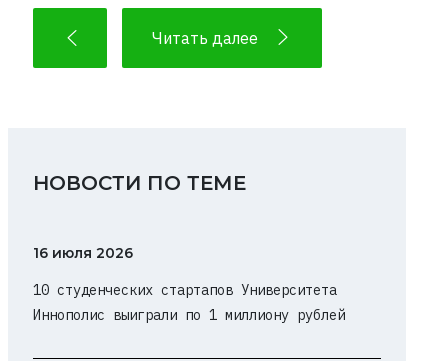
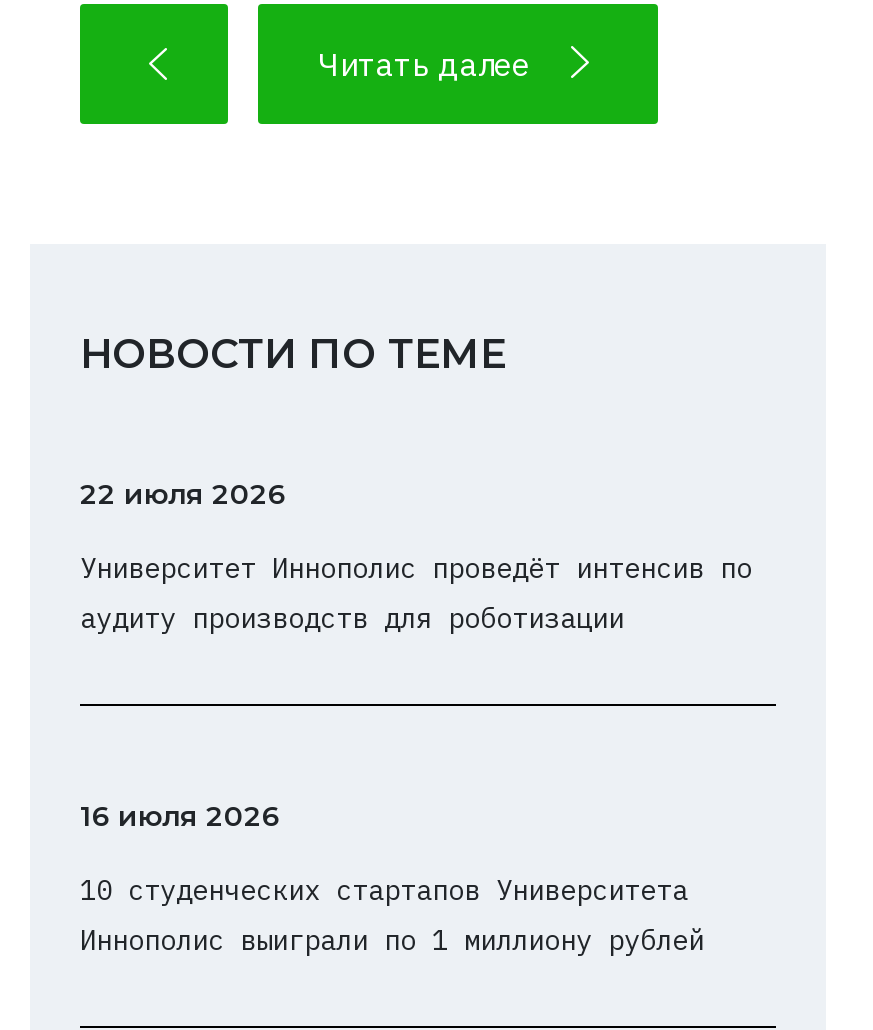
none -> [80,477,752,637] 22 июля 2026 | Университет Иннополис проведёт интенсив по | аудиту производств для роботизации

